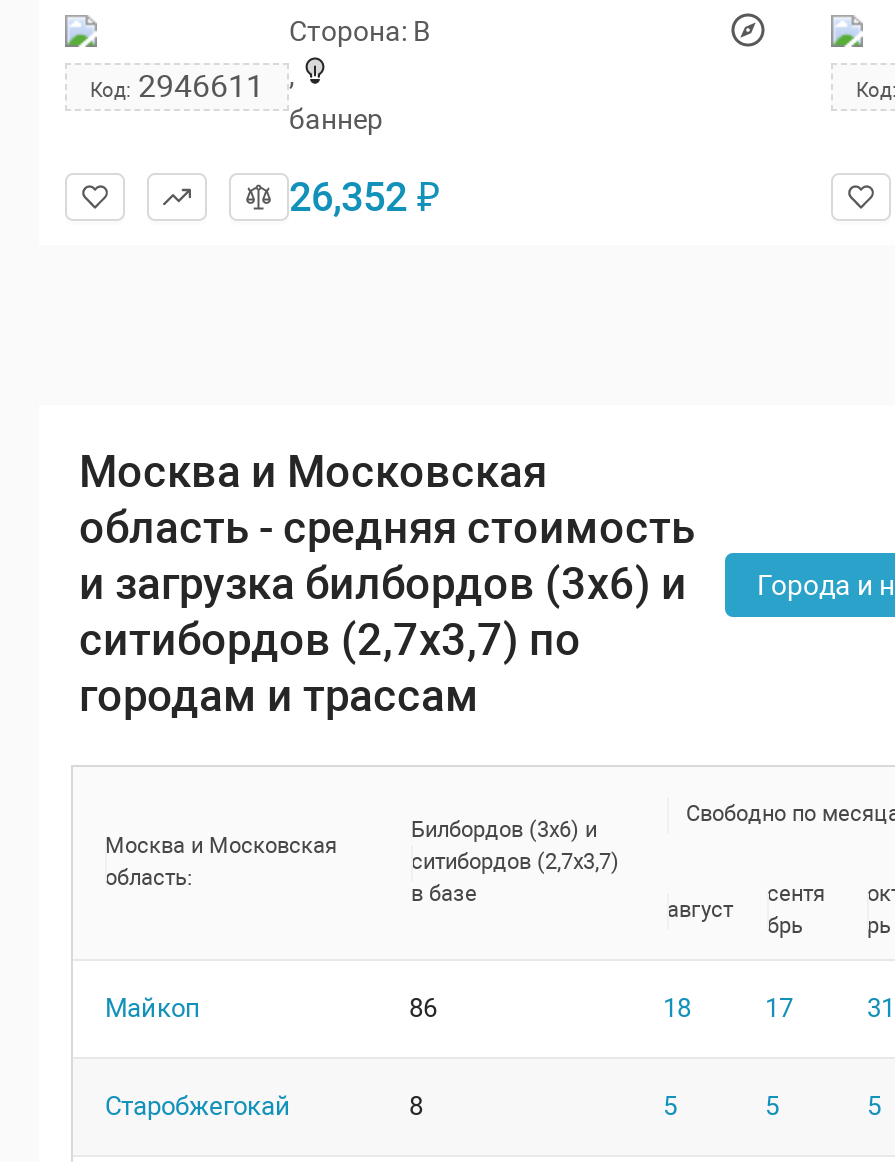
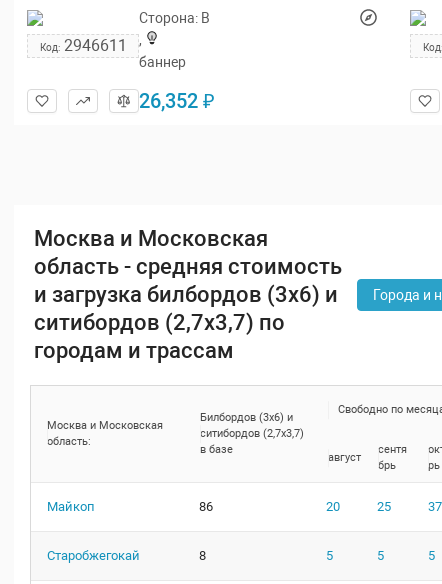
[663,993,691,1023] 18 -> [326,499,340,514] 20
[765,993,793,1023] 17 -> [377,499,391,514] 25
[867,993,895,1023] 31 -> [428,499,442,514] 37

